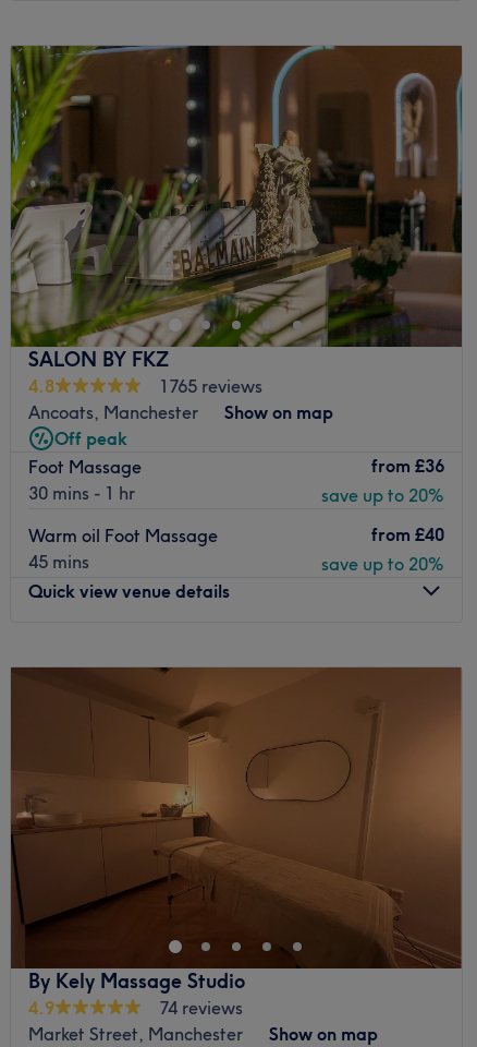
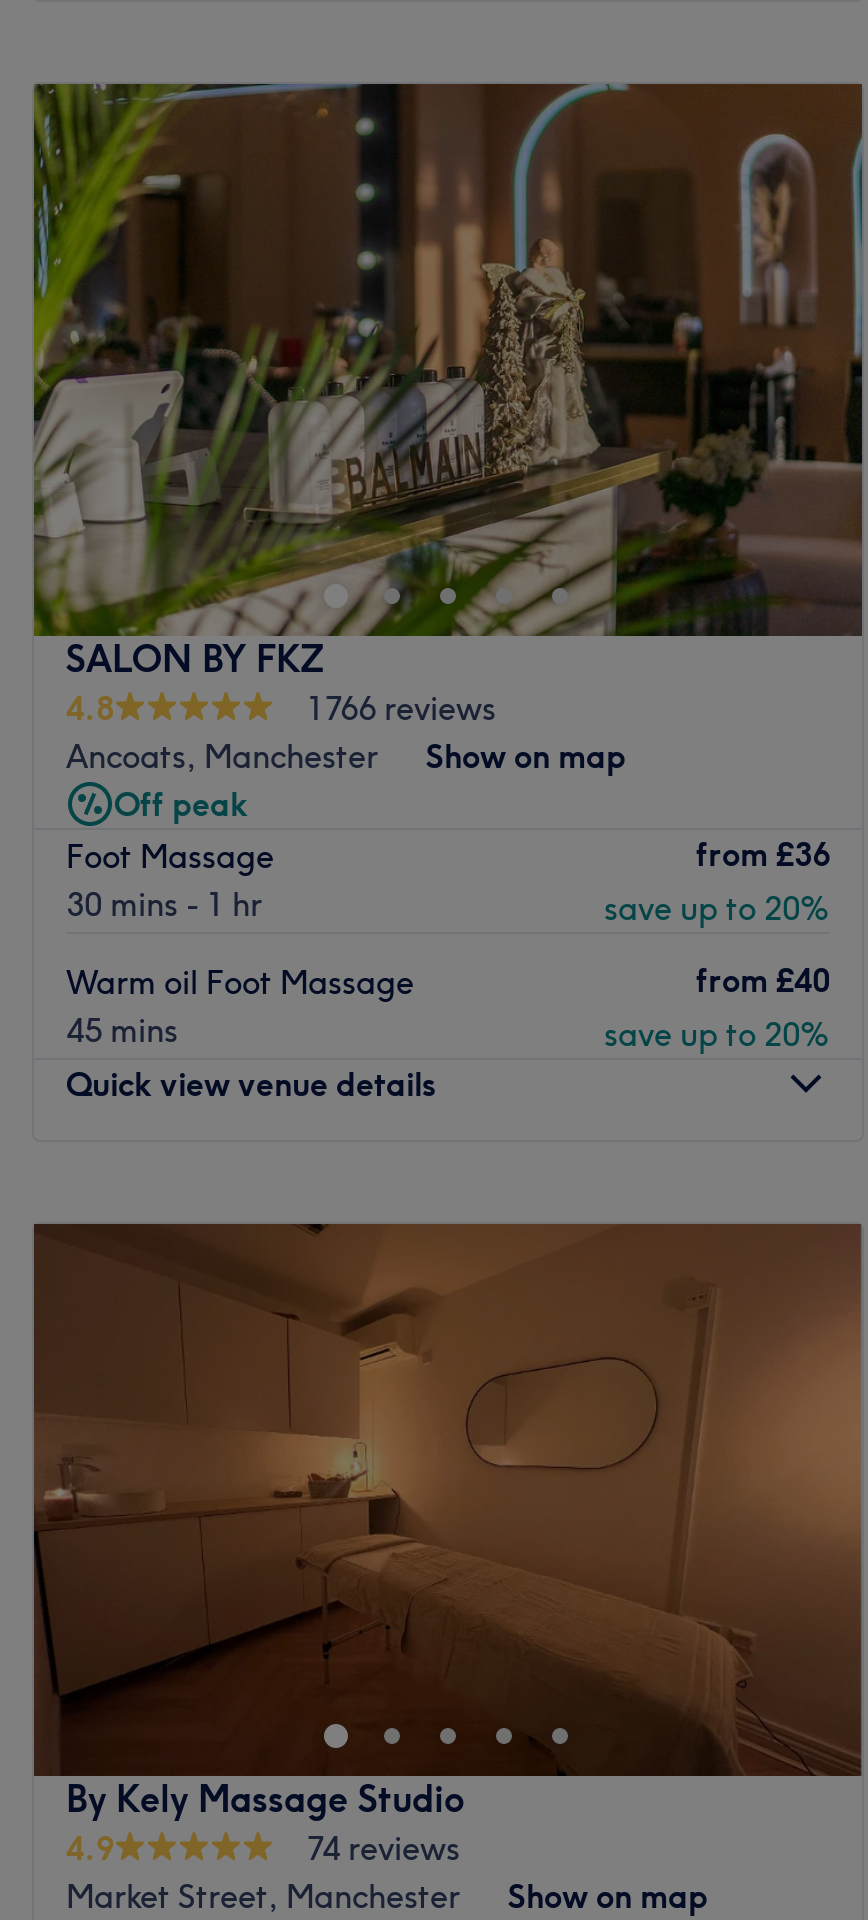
[159,375,262,397] 1765 reviews -> [306,688,496,728] 1766 reviews

